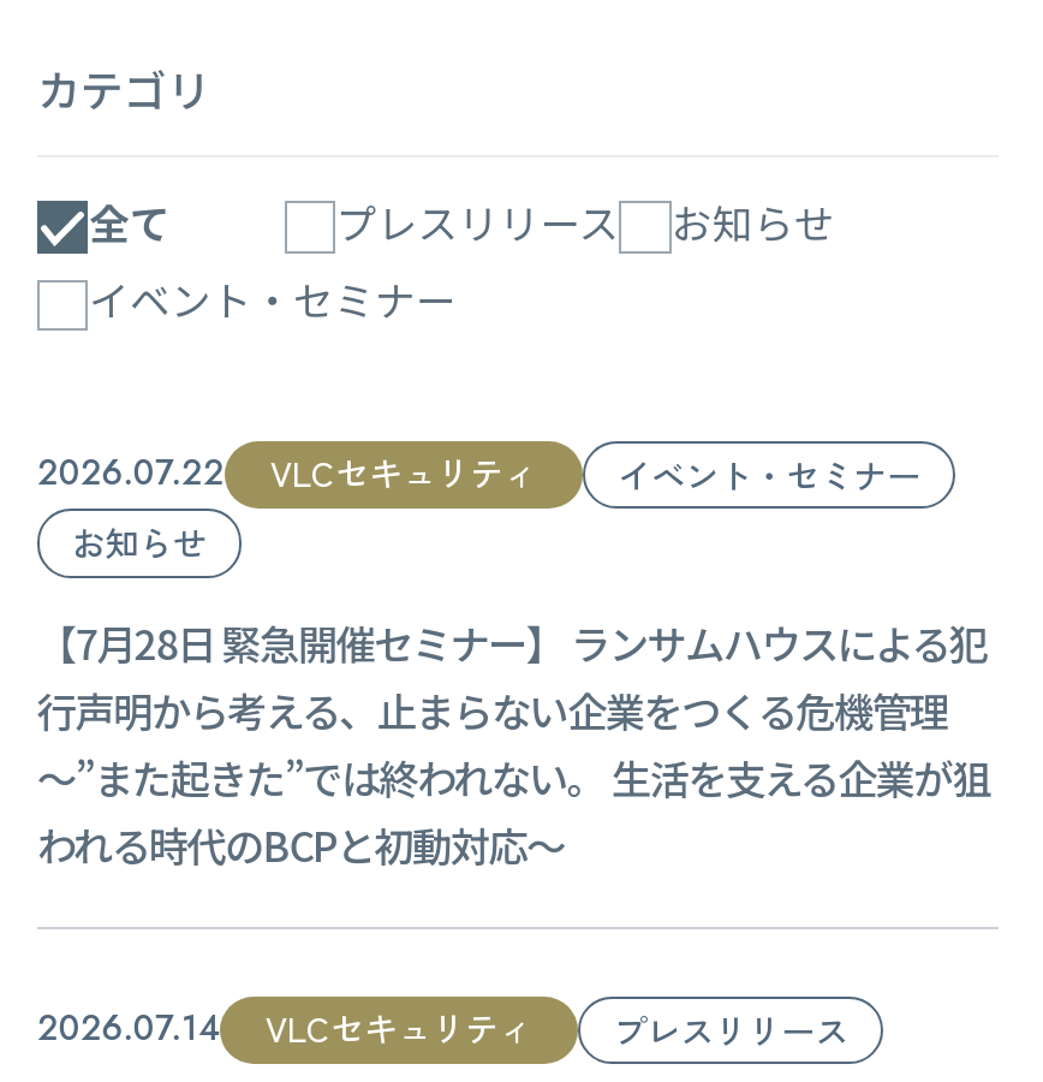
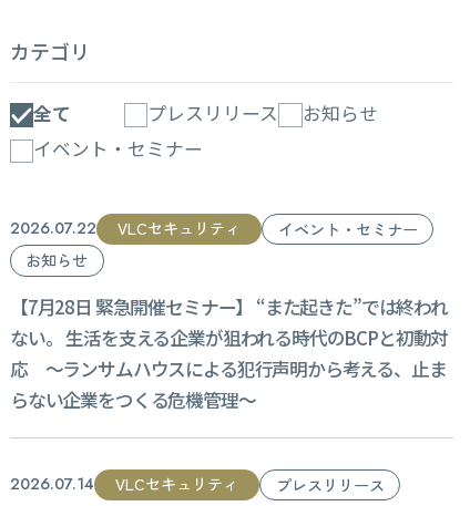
[37,614,990,873] 【7月28日 緊急開催セミナー】 ランサムハウスによる犯 | 行声明から考える、止まらない企業をつくる危機管理 | ～”また起きた”では終われない。 生活を支える企業が狙 | われる時代のBCPと初動対応～ -> [10,293,448,413] 【7月28日 緊急開催セミナー】 “また起きた”では終われ | ない。 生活を支える企業が狙われる時代のBCPと初動対 | 応 ～ランサムハウスによる犯行声明から考える、止ま | らない企業をつくる危機管理～

